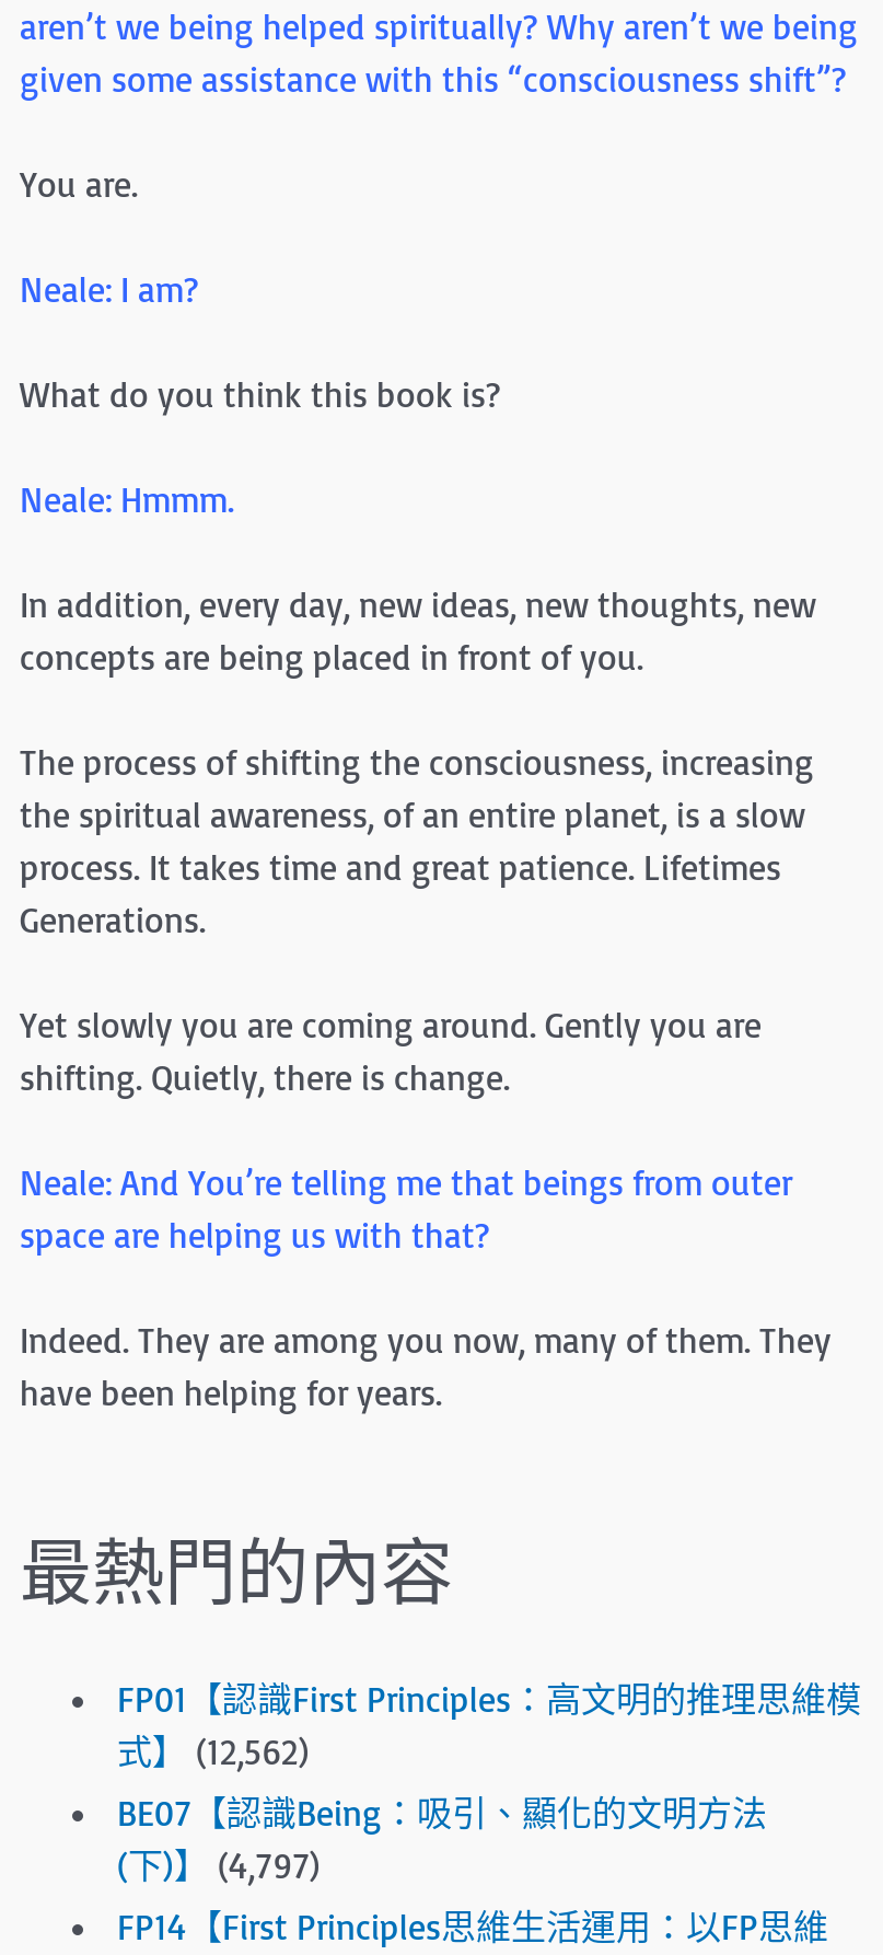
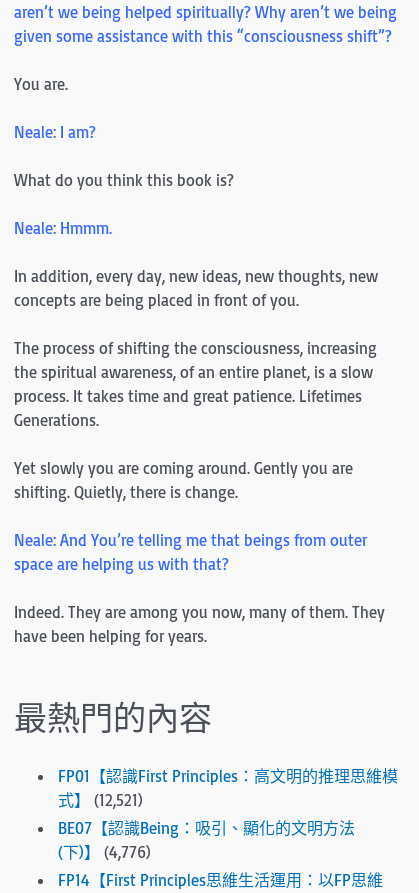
[117,1730,309,1773] 式】 (12,562) -> [58,790,143,810] 式】 (12,521)
[117,1844,320,1887] (下)】 (4,797) -> [58,842,151,862] (下)】 (4,776)

